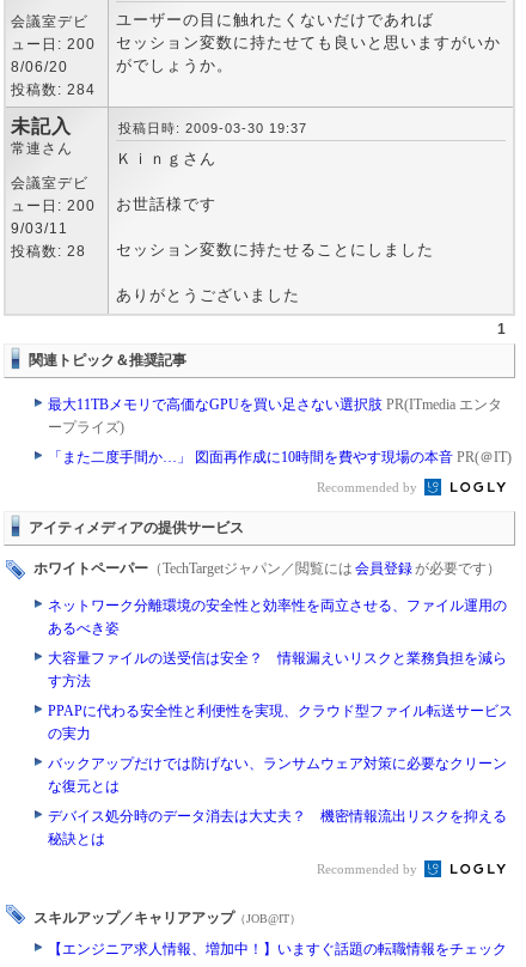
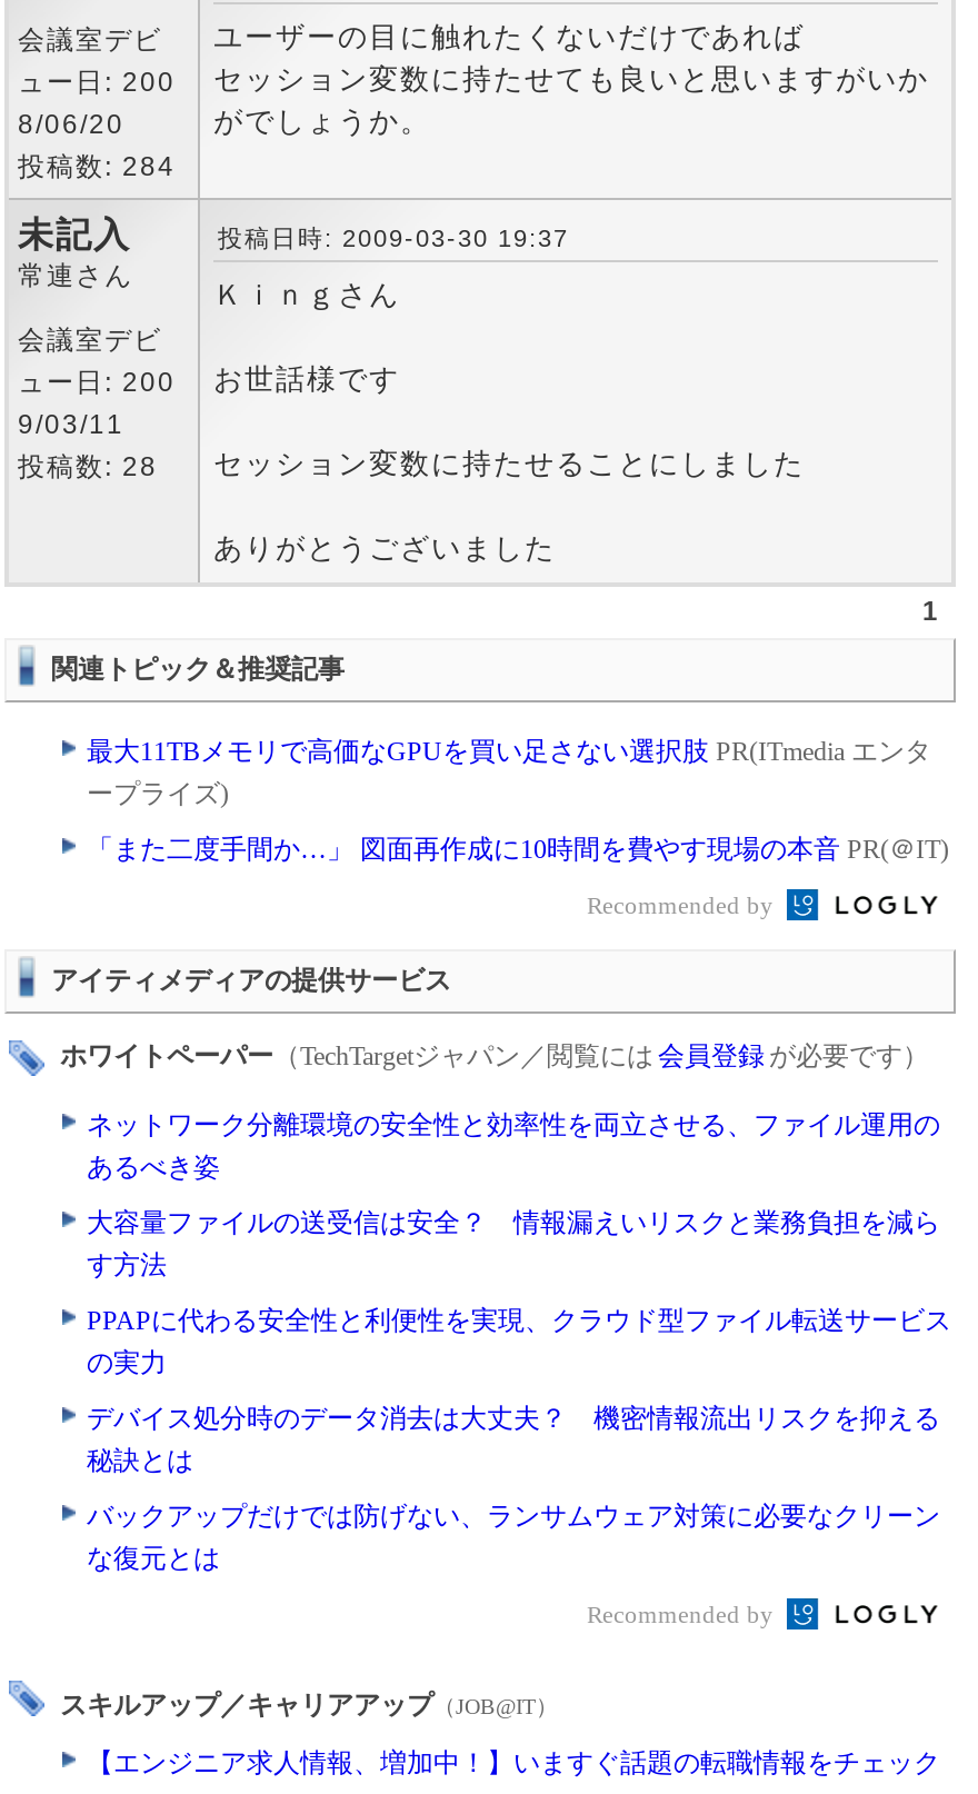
moved [48,755,507,795] -> [87,1501,940,1574]: バックアップだけでは防げない、ランサムウェア対策に必要なクリーン | な復元とは
moved [48,808,507,847] -> [87,1403,940,1476]: デバイス処分時のデータ消去は大丈夫？ 機密情報流出リスクを抑える | 秘訣とは

